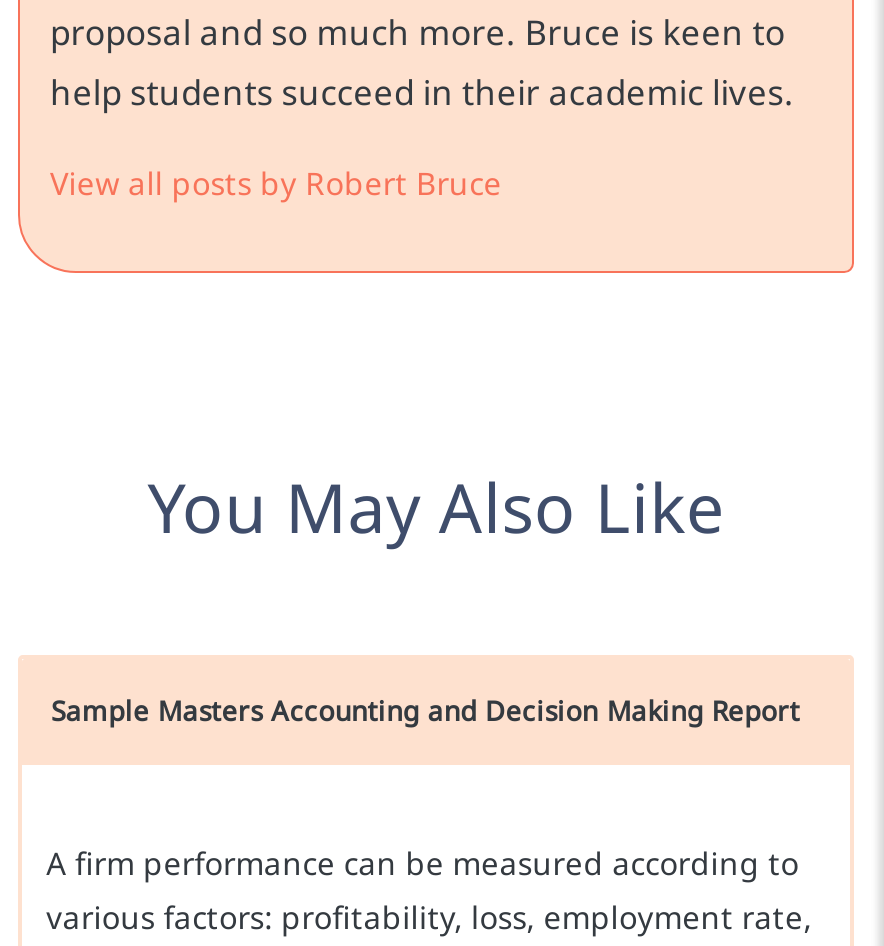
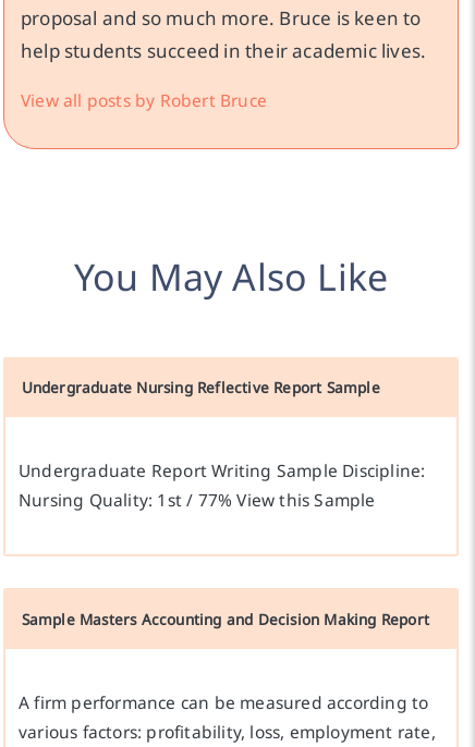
none -> [19,459,425,512] Undergraduate Report Writing Sample Discipline: | Nursing Quality: 1st / 77% View this Sample
none -> [21,378,380,398] Undergraduate Nursing Reflective Report Sample

